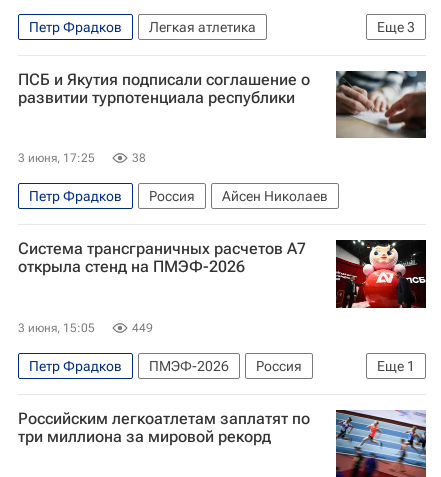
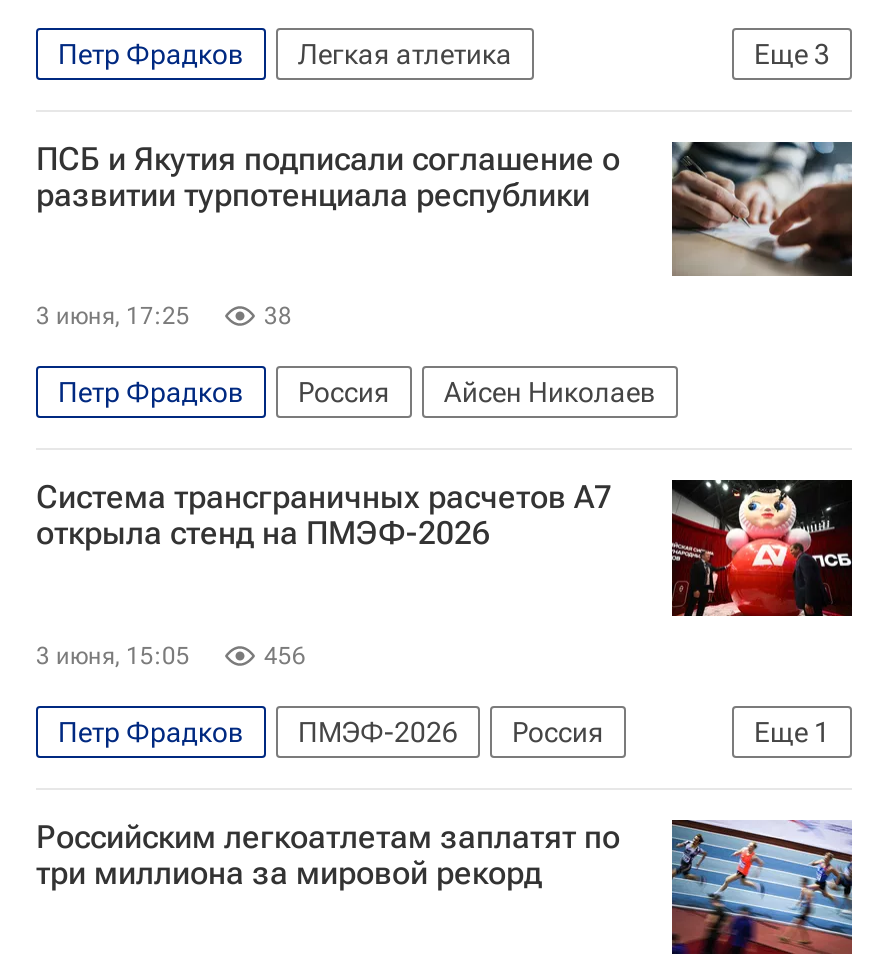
[132,320,153,334] 449 -> [264,641,306,669] 456

